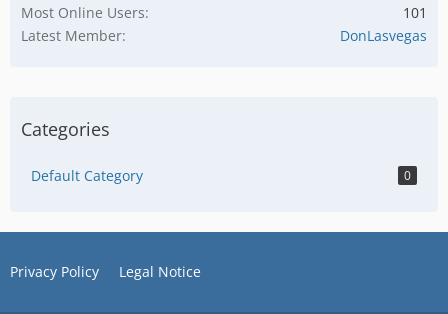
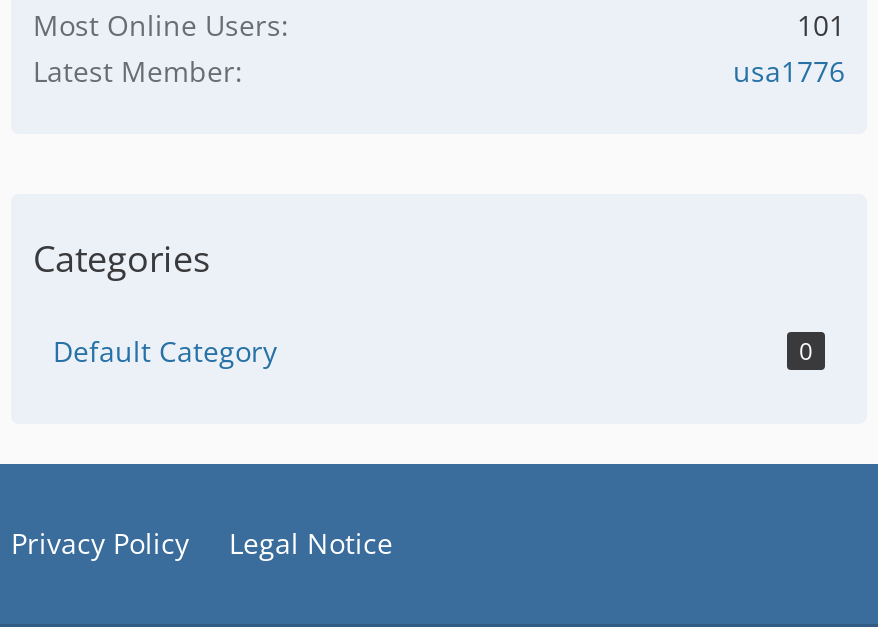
[340,26,427,45] DonLasvegas -> [733,52,845,90] usa1776

